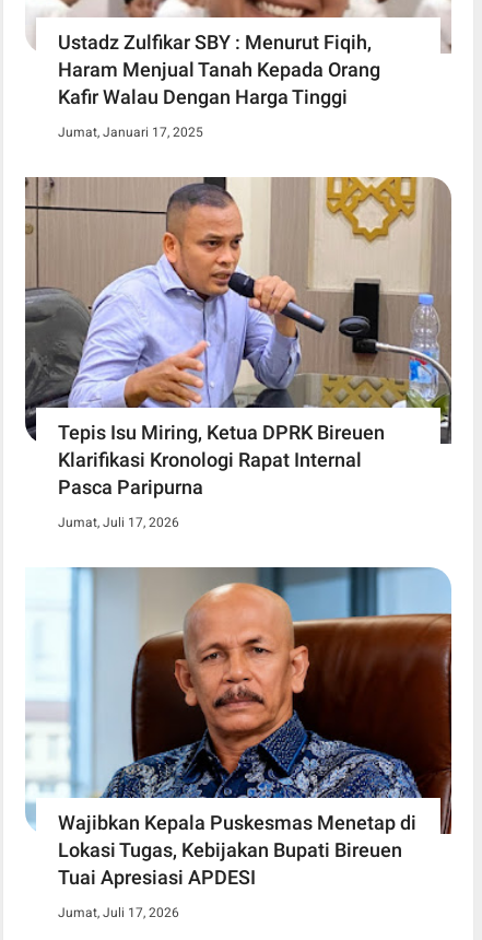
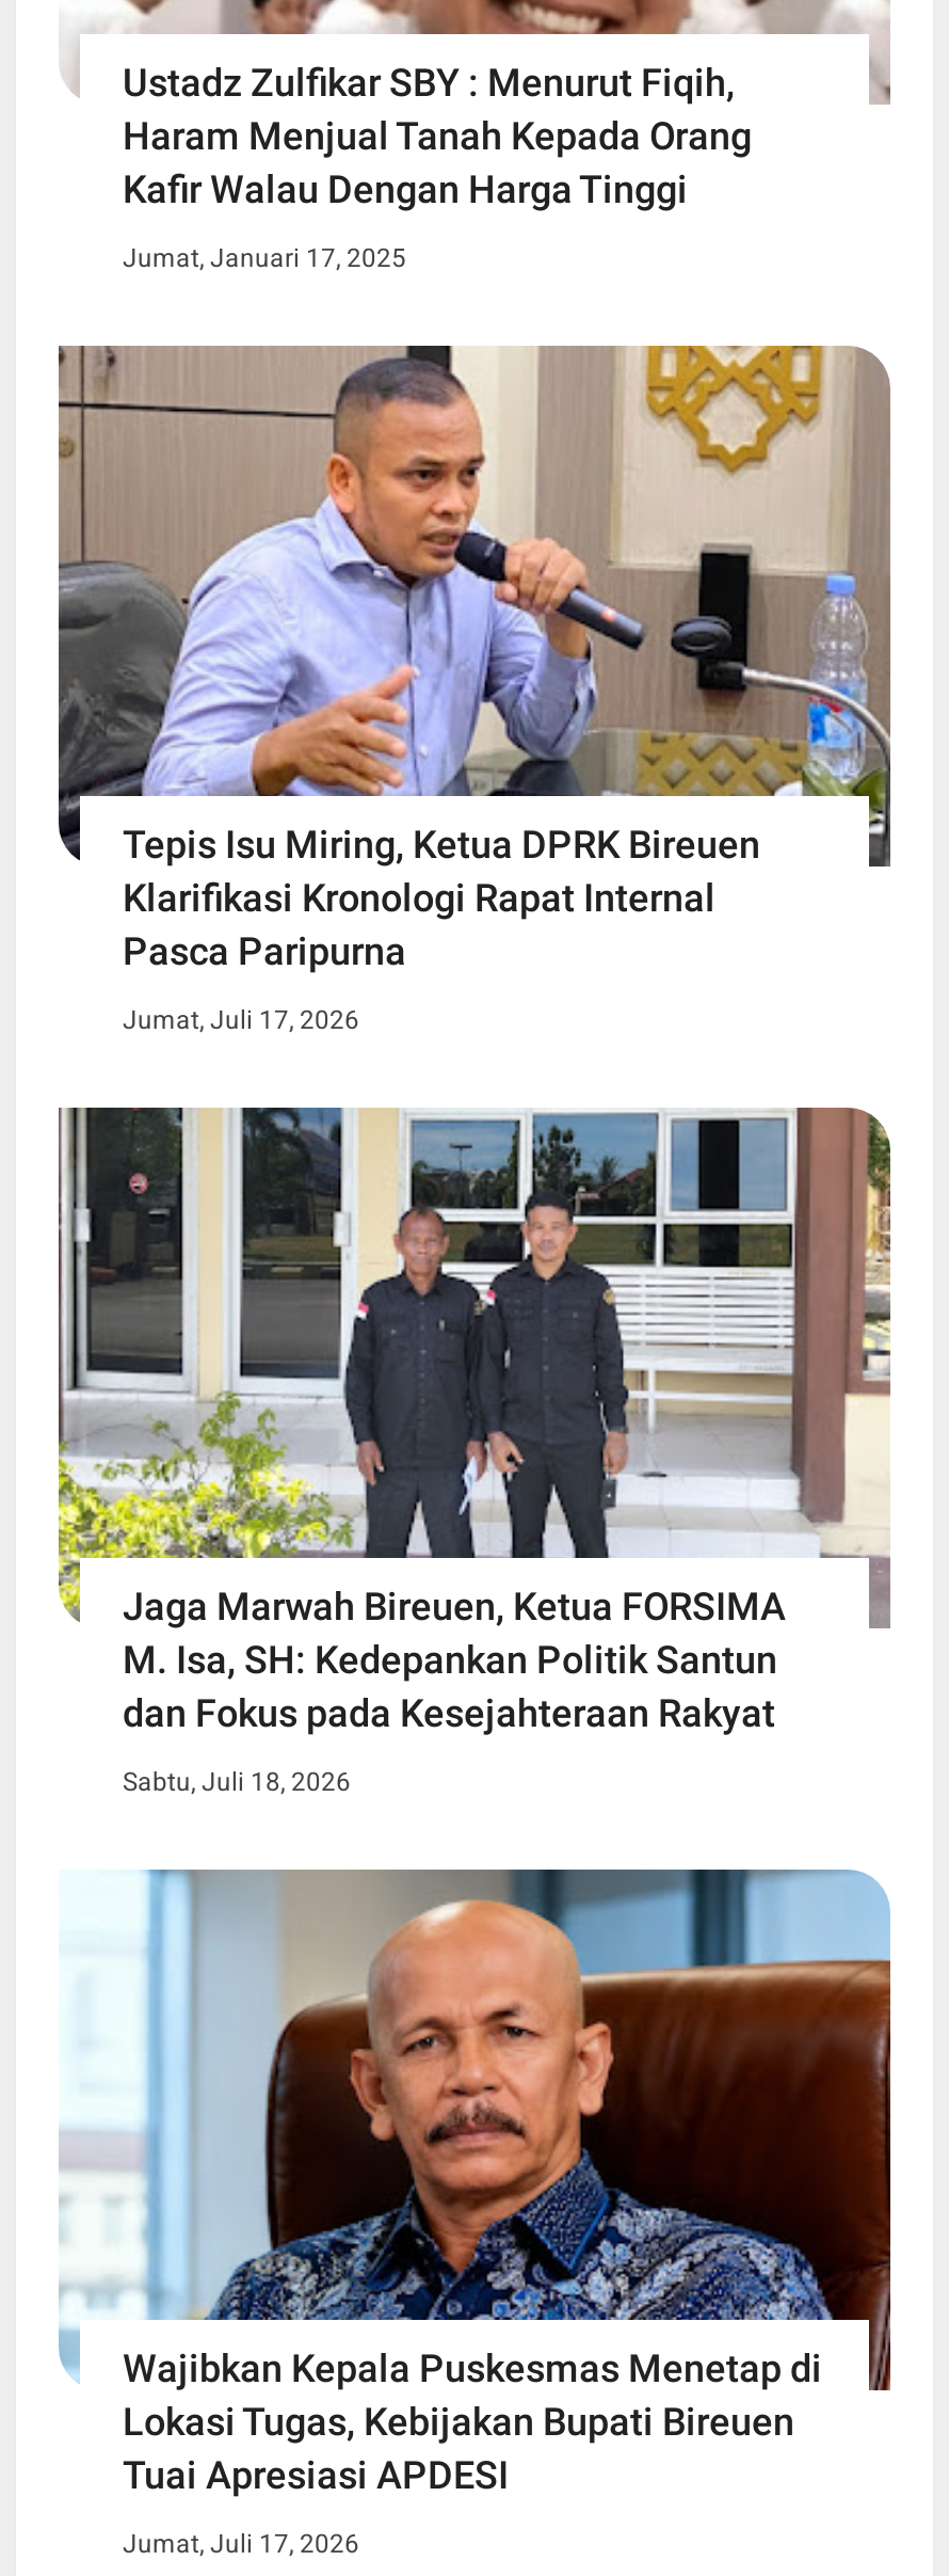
none -> [57,1108,890,1797] [image] | Jaga Marwah Bireuen, Ketua FORSIMA | M. Isa, SH: Kedepankan Politik Santun | dan Fokus pada Kesejahteraan Rakyat | Sabtu, Juli 18, 2026

